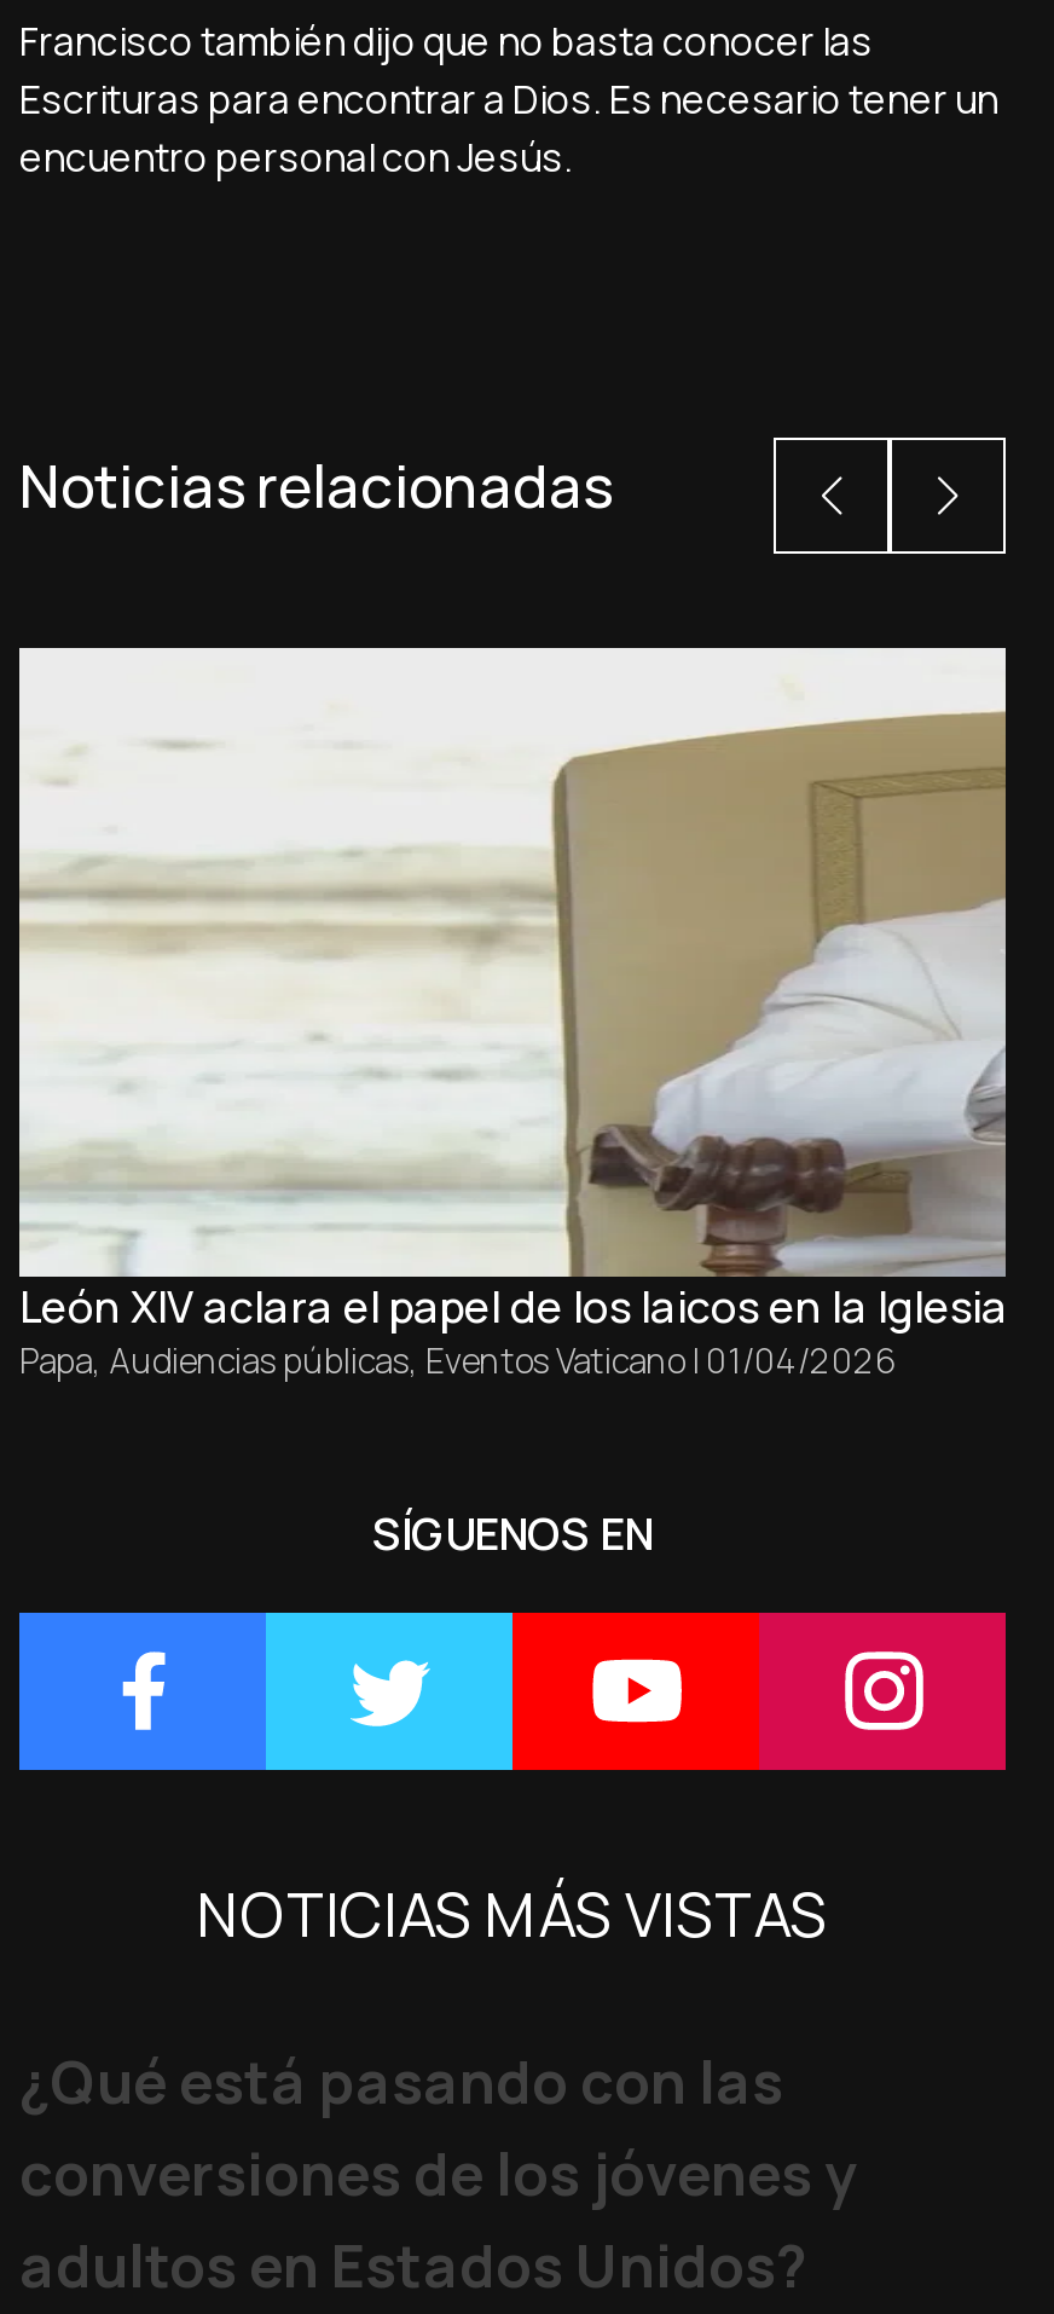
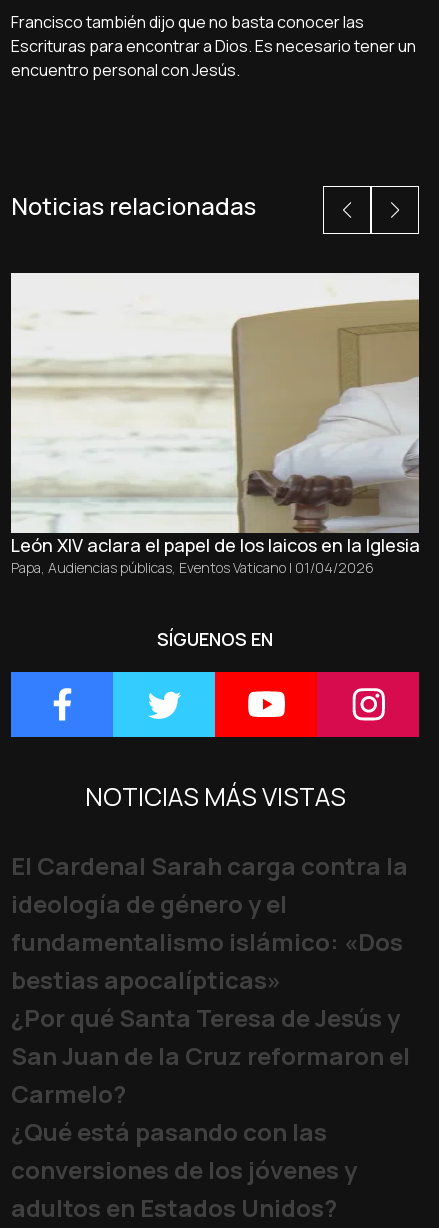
none -> [11,849,410,1110] El Cardenal Sarah carga contra la | ideología de género y el | fundamentalismo islámico: «Dos | bestias apocalípticas» | ¿Por qué Santa Teresa de Jesús y | San Juan de la Cruz reformaron el | Carmelo?

